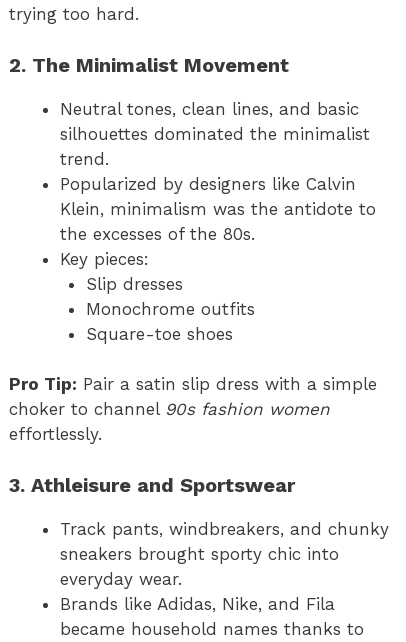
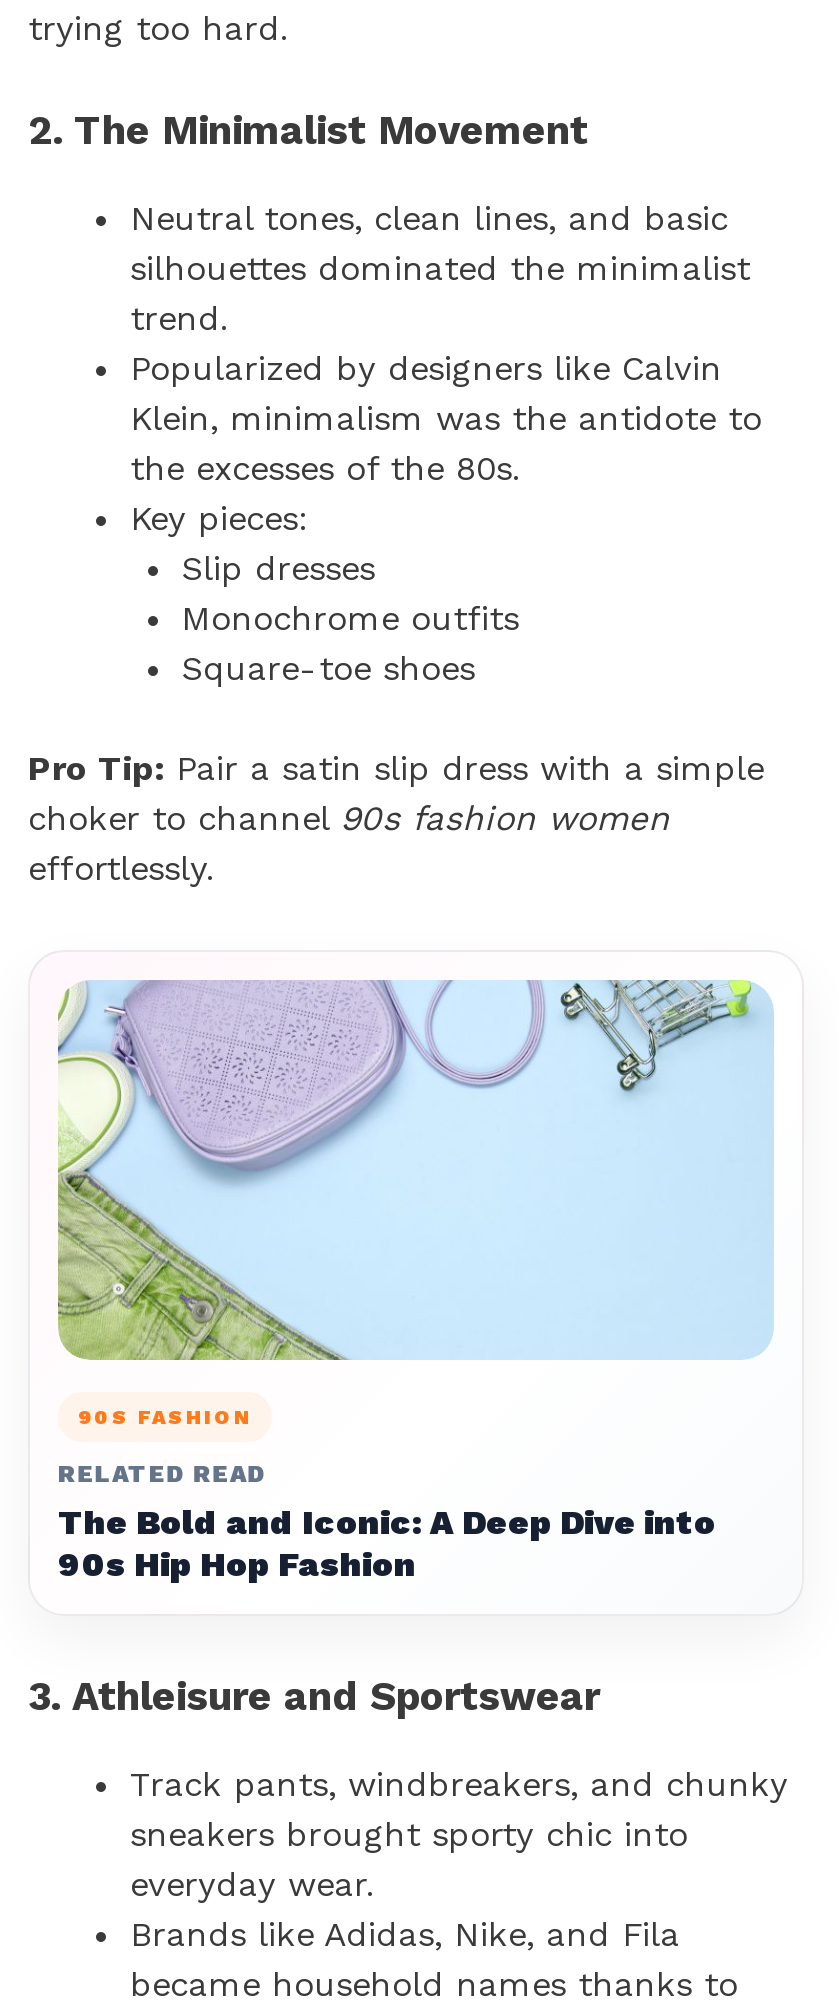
none -> [56,978,774,1585] [image] | 90S FASHION | RELATED READ | The Bold and Iconic: A Deep Dive into | 90s Hip Hop Fashion

